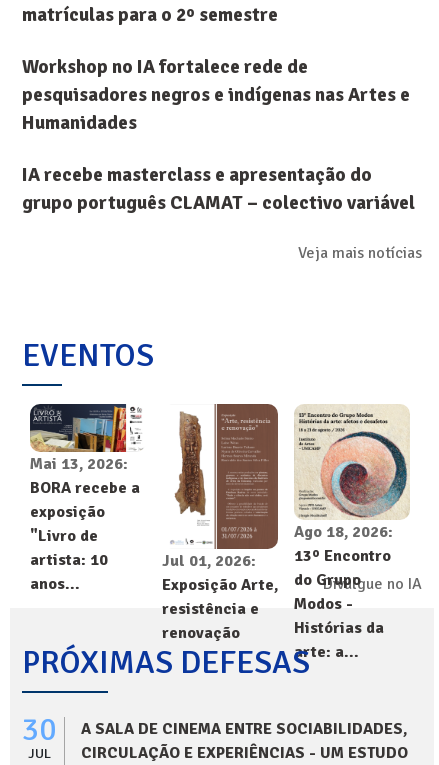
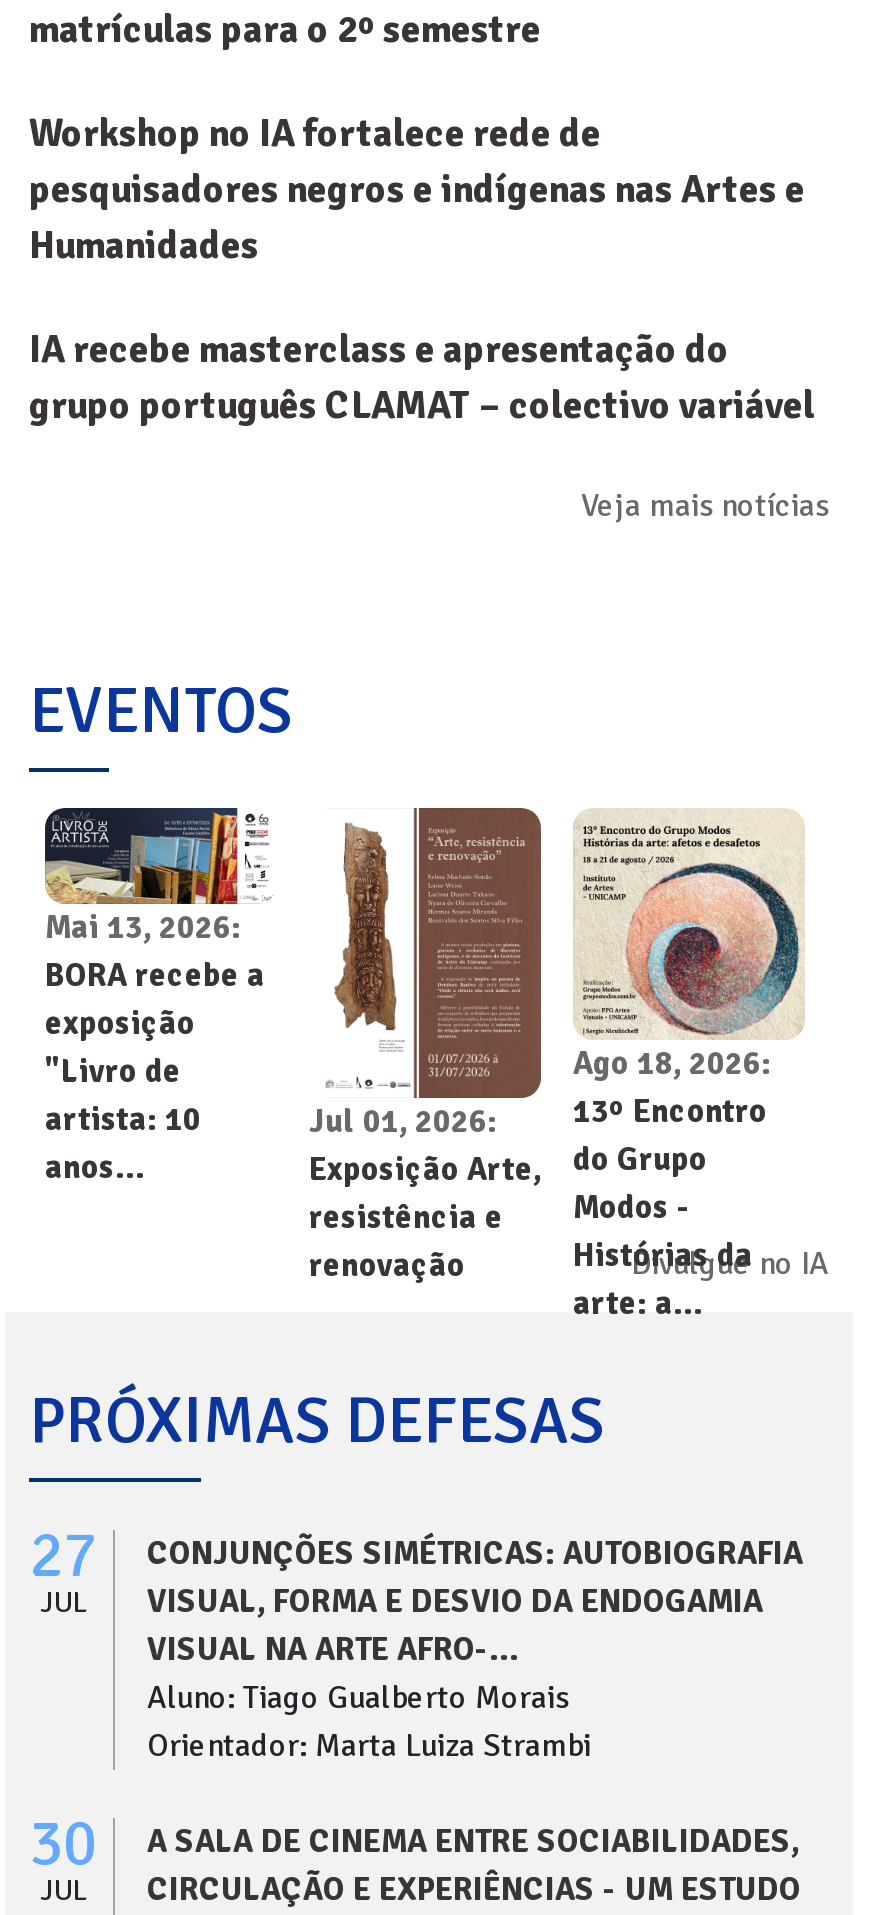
none -> [29,1516,97,1620] 27 | JUL
none -> [147,1534,803,1766] CONJUNÇÕES SIMÉTRICAS: AUTOBIOGRAFIA | VISUAL, FORMA E DESVIO DA ENDOGAMIA | VISUAL NA ARTE AFRO-... | Aluno: Tiago Gualberto Morais | Orientador: Marta Luiza Strambi

